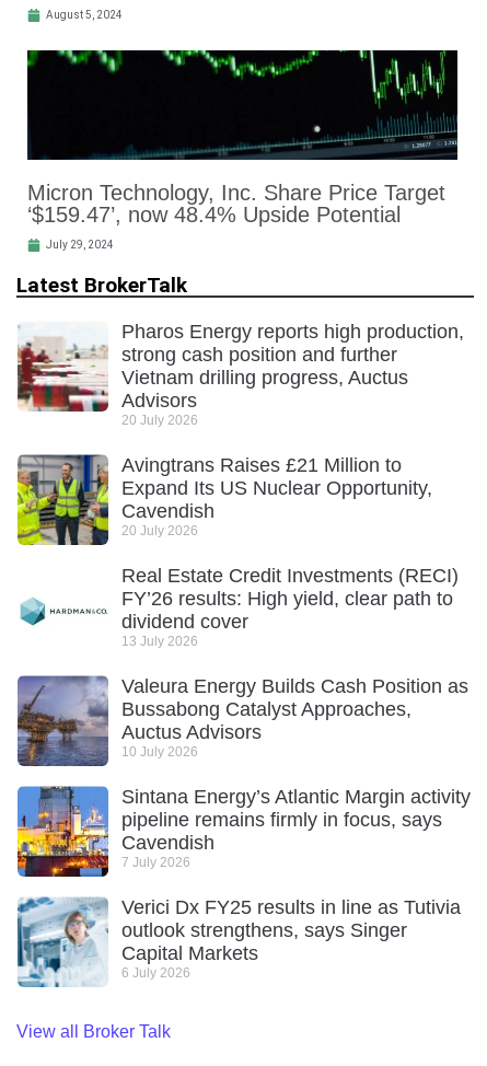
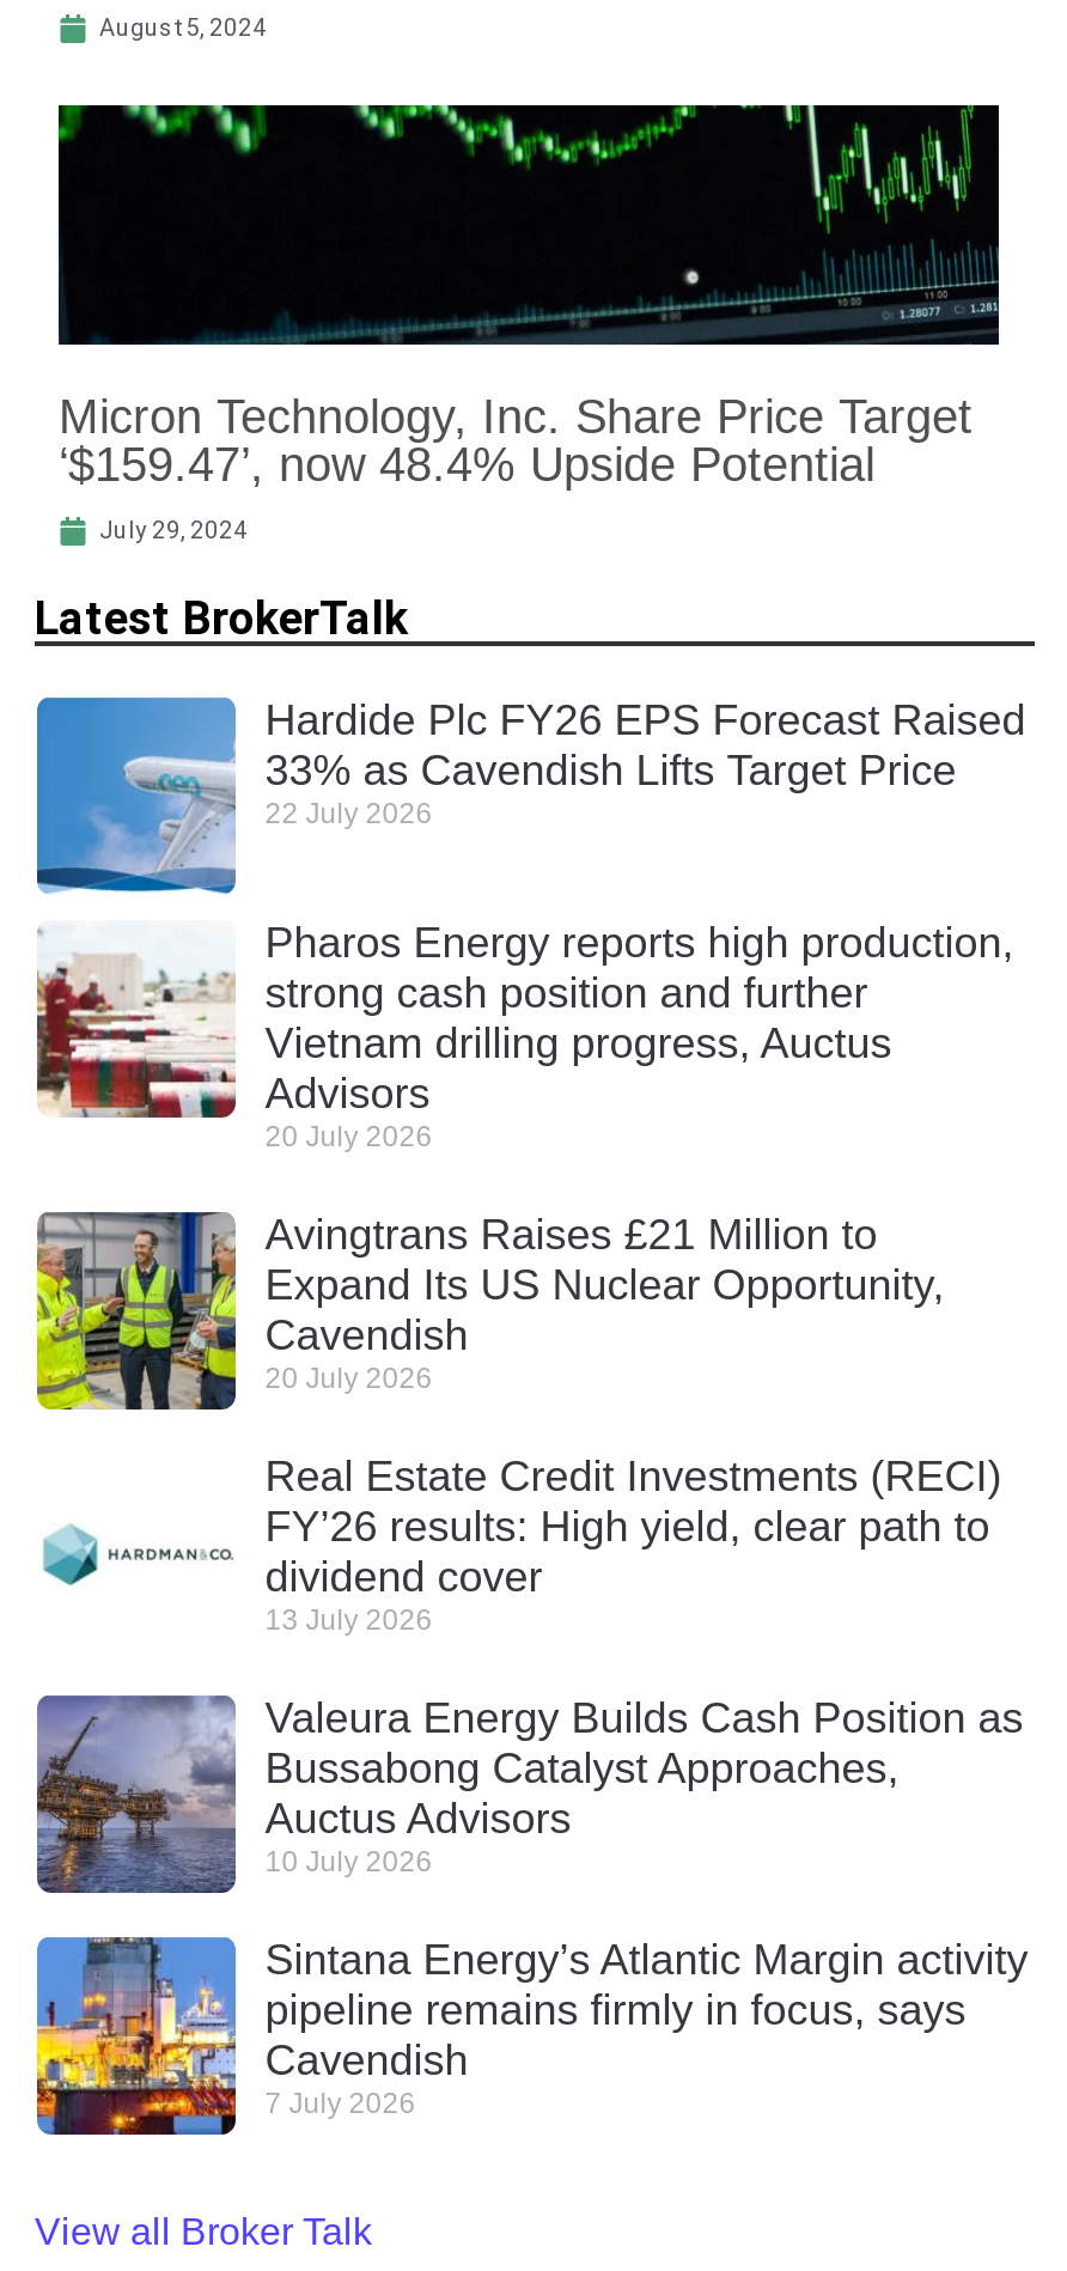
none -> [35,696,1026,895] [image] | Hardide Plc FY26 EPS Forecast Raised | 33% as Cavendish Lifts Target Price | 22 July 2026
moved [15,321,471,870] -> [32,919,1028,2121]: [image] | Pharos Energy reports high production, | strong cash position and further | ... | Cavendish | 7 July 2026
[16,896,461,988] [image] | Verici Dx FY25 results in line as Tutivia | outlook strengthens, says Singer | Capital Markets | 6 July 2026 -> none

